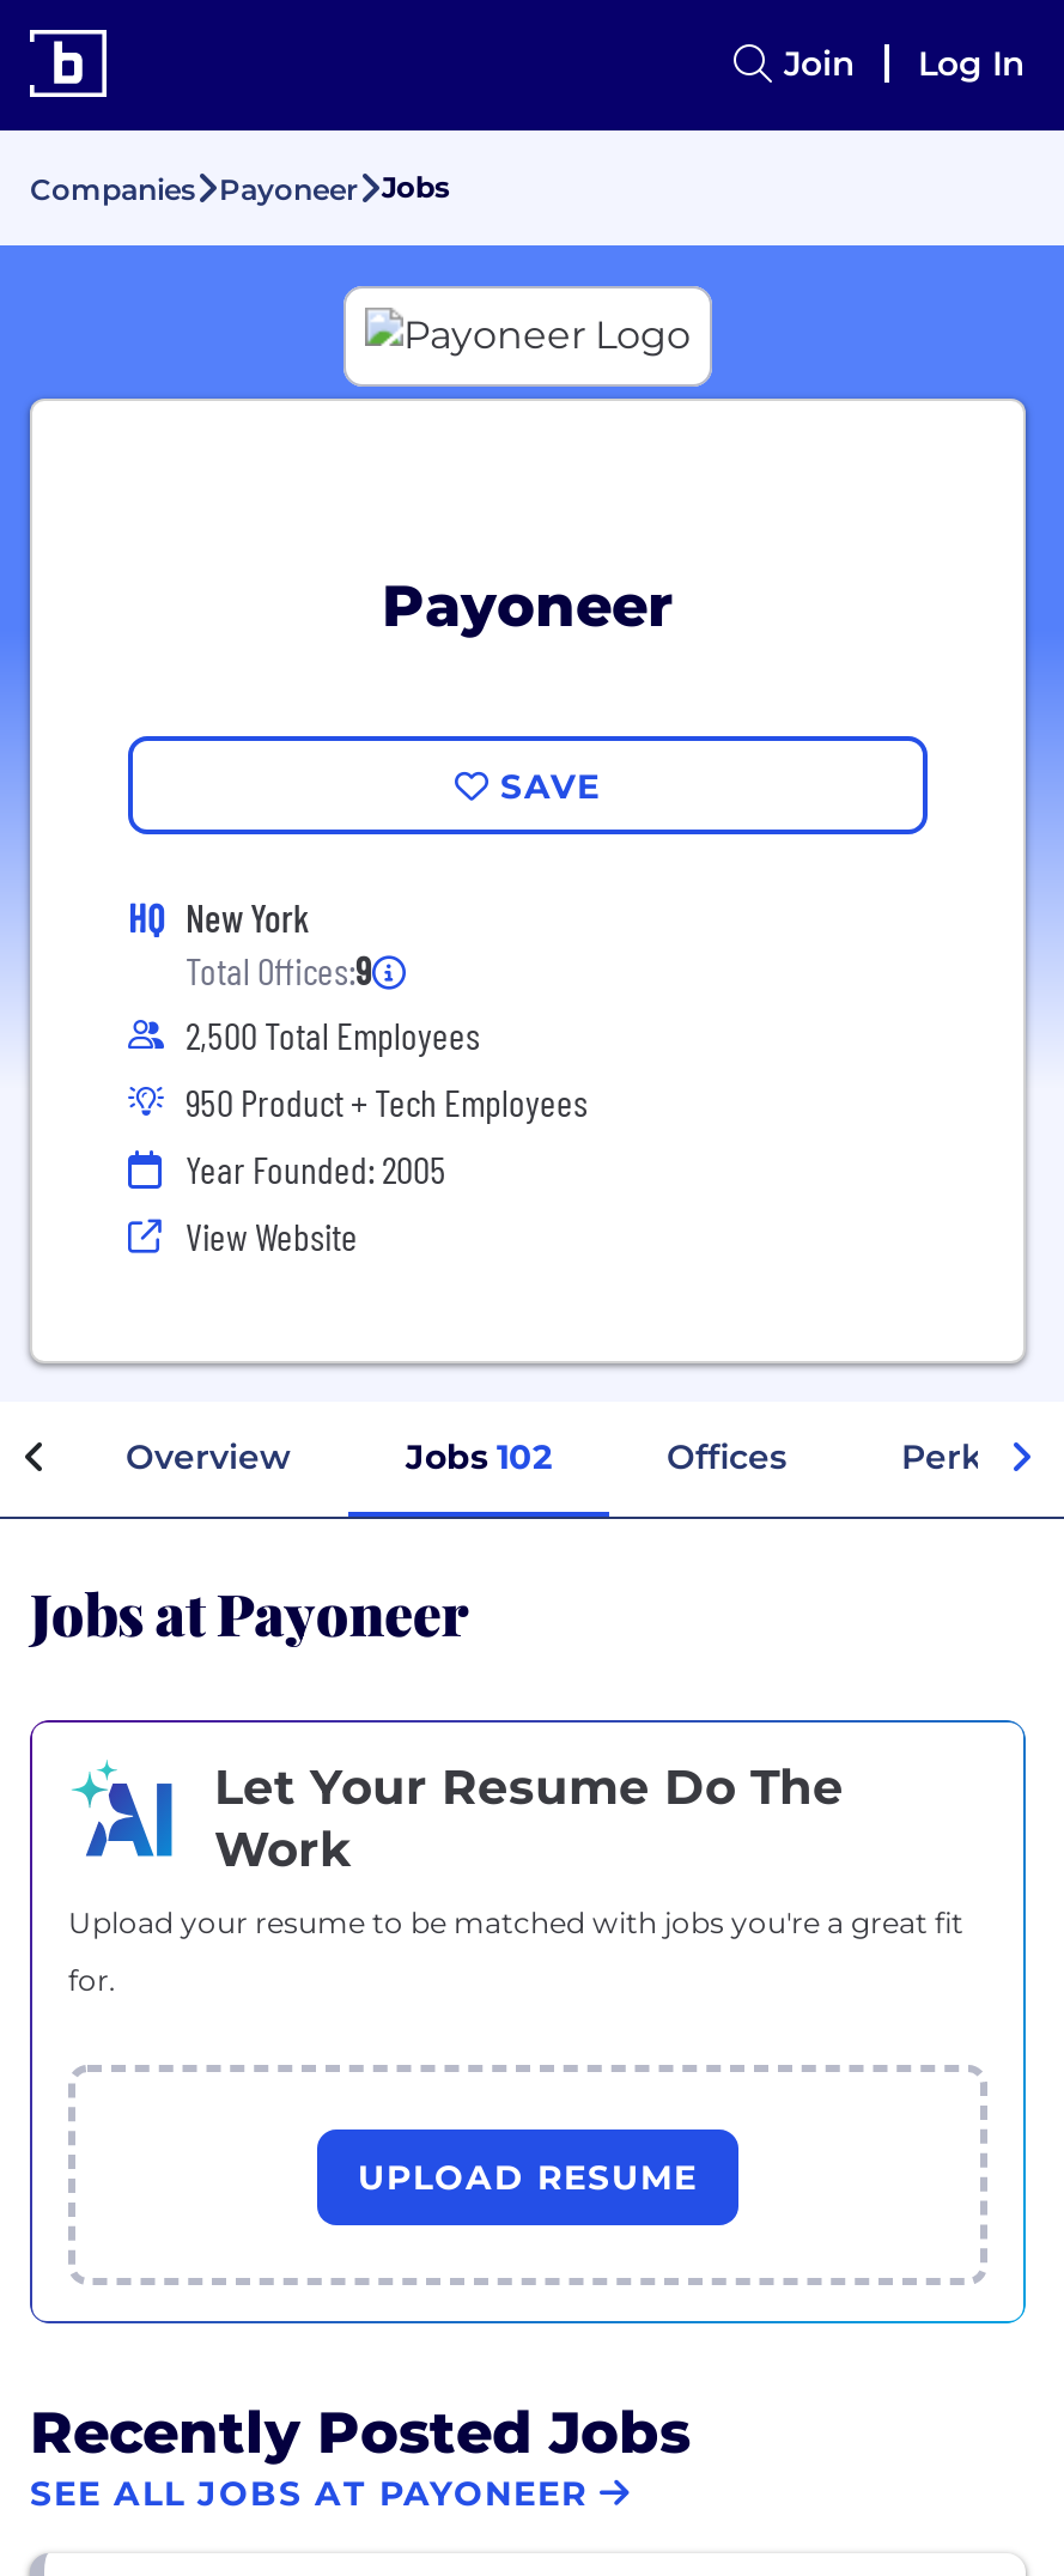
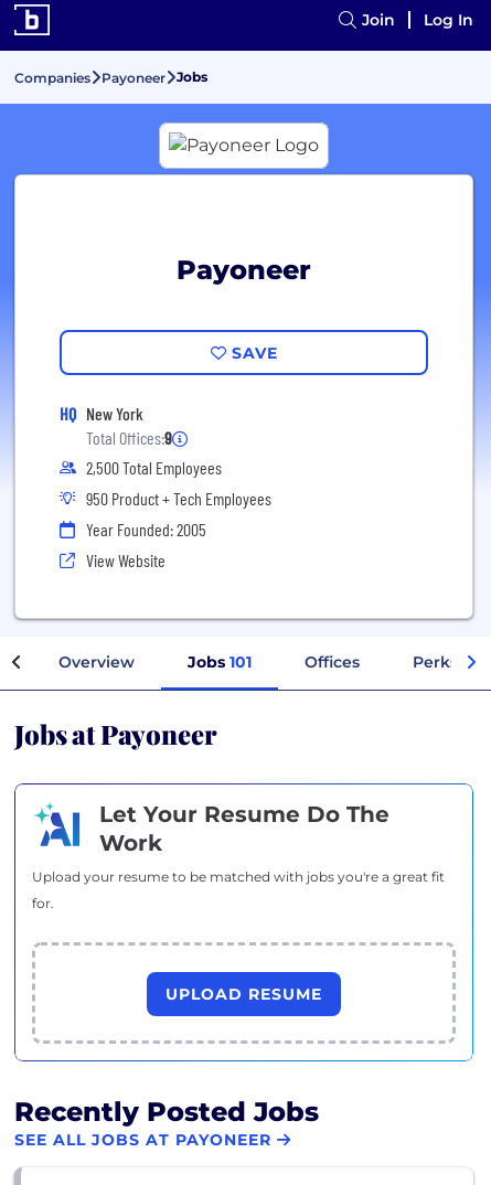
[406,1435,552,1478] Jobs 102 -> [188,652,252,672] Jobs 101

